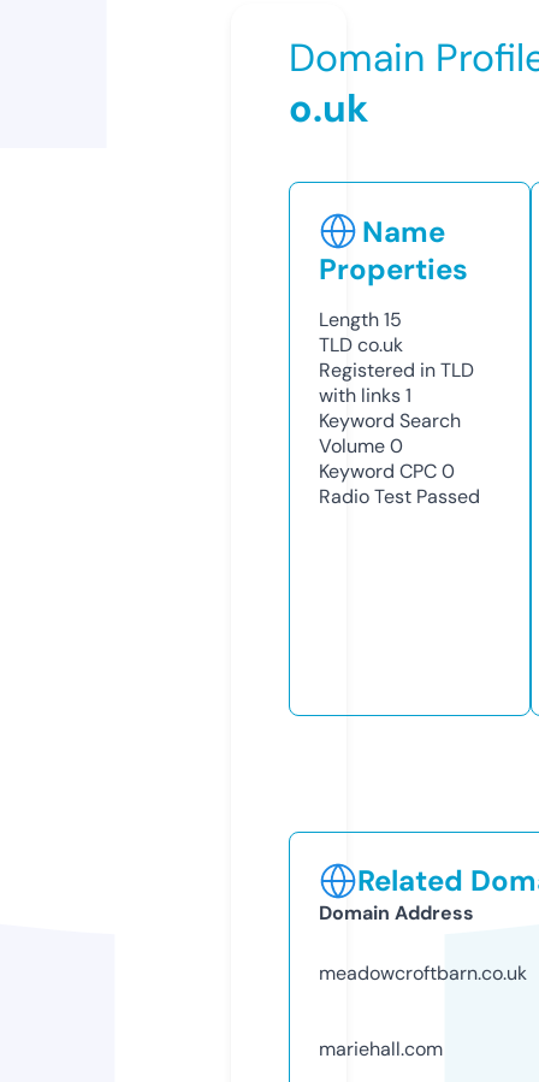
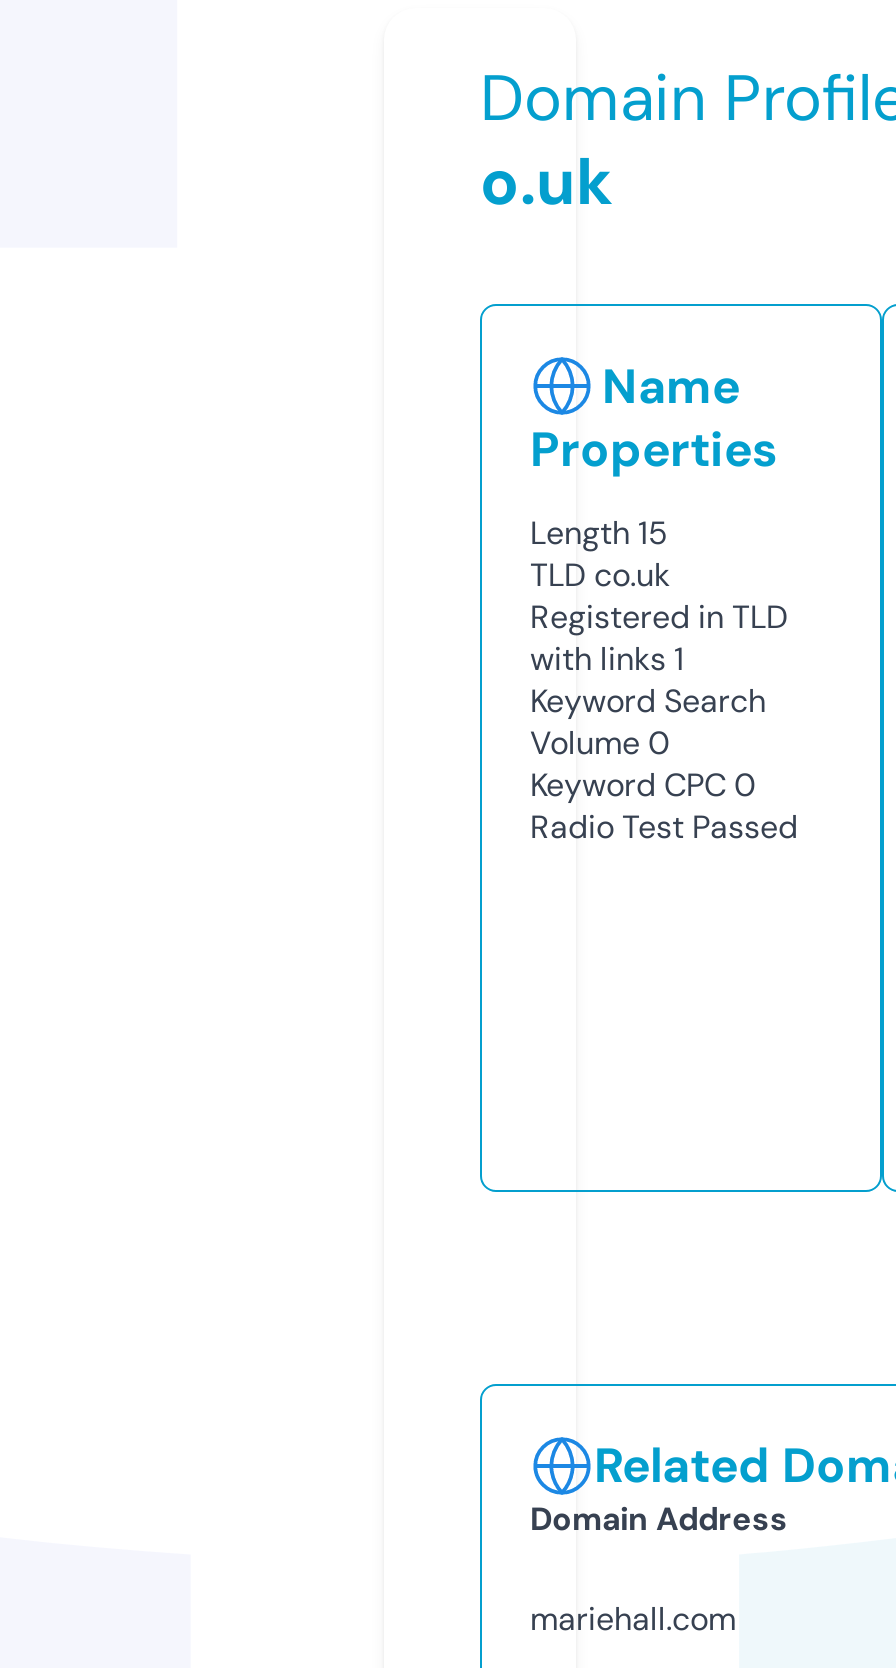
[319,960,527,985] meadowcroftbarn.co.uk -> none

